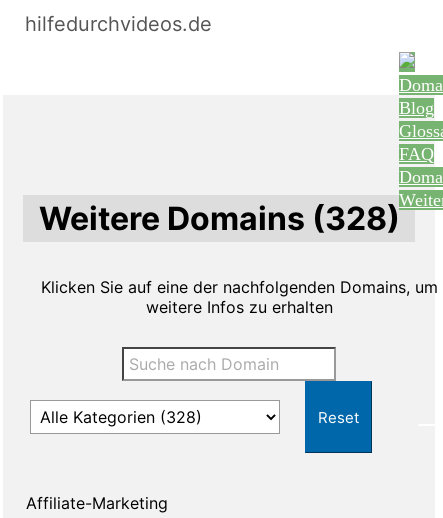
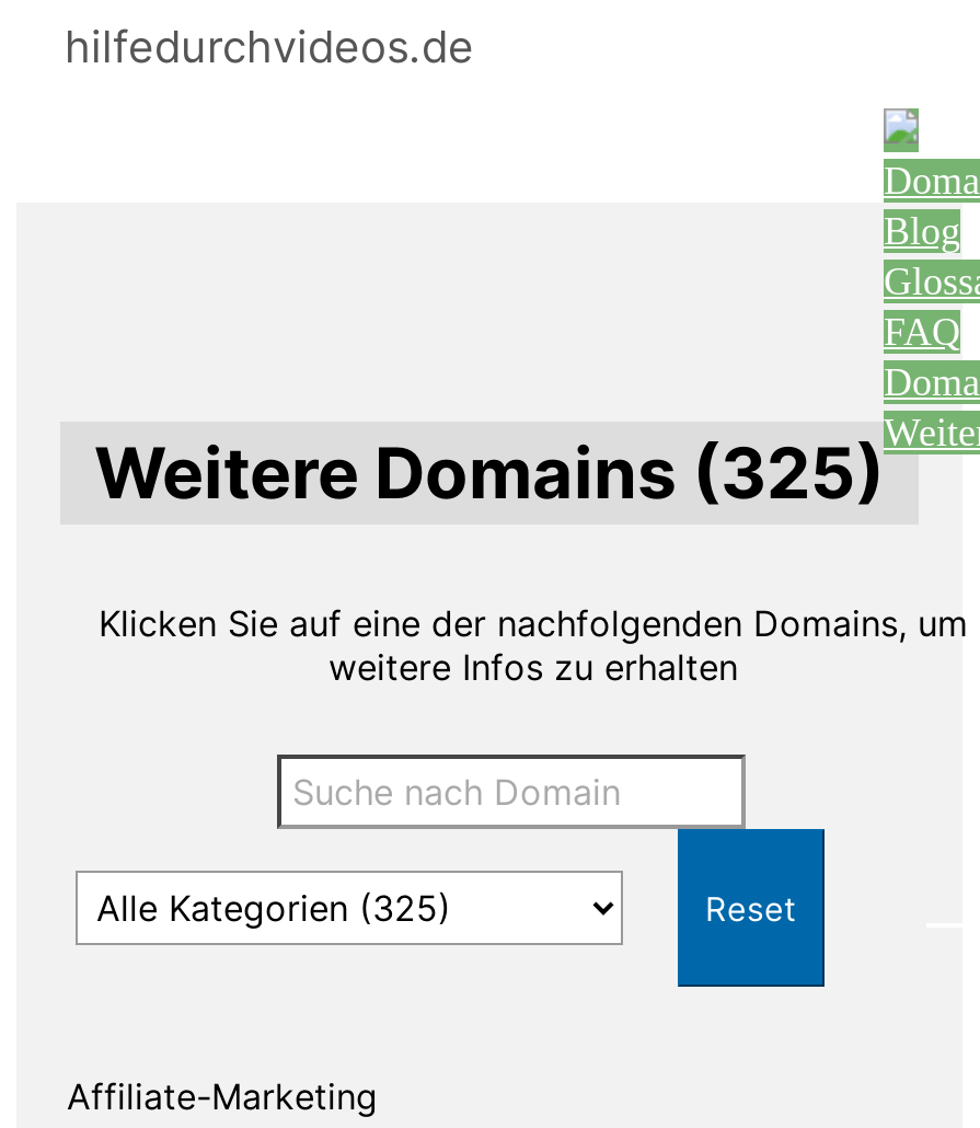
[38,199,399,238] Weitere Domains (328) -> [94,430,885,516] Weitere Domains (325)

